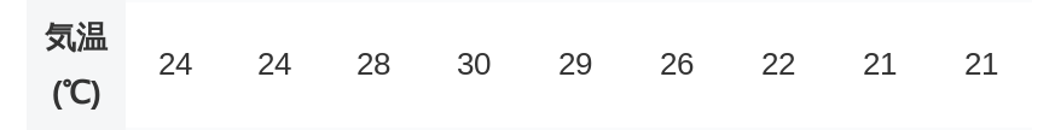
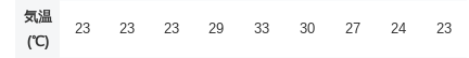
[158,45,491,82] 24 | 24 | 28 | 30 -> [74,20,179,36] 23 | 23 | 23
[660,45,998,82] 26 | 22 | 21 | 21 -> [254,20,452,36] 33 | 30 | 27 | 24 | 23

